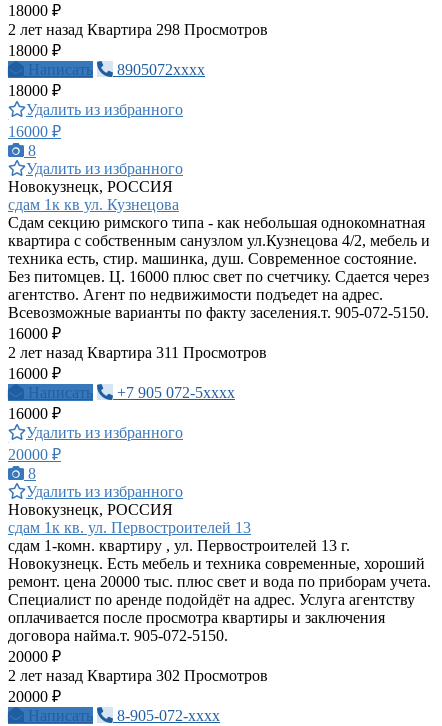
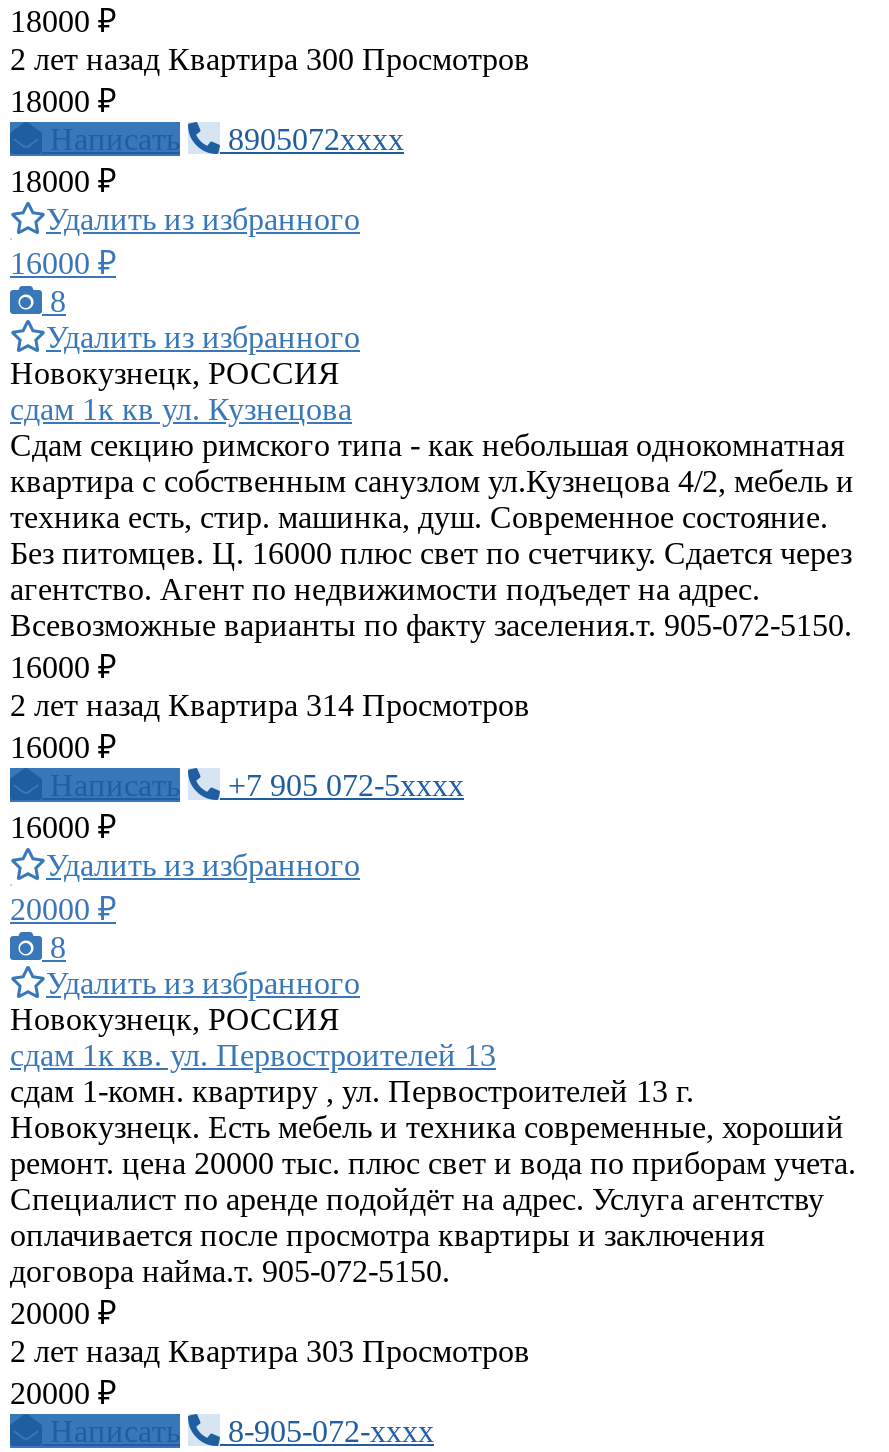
[8,21,268,38] 2 лет назад Квартира 298 Просмотров -> [10,42,530,76] 2 лет назад Квартира 300 Просмотров
[8,344,267,361] 2 лет назад Квартира 311 Просмотров -> [10,688,530,722] 2 лет назад Квартира 314 Просмотров
[8,667,268,684] 2 лет назад Квартира 302 Просмотров -> [10,1334,530,1368] 2 лет назад Квартира 303 Просмотров

